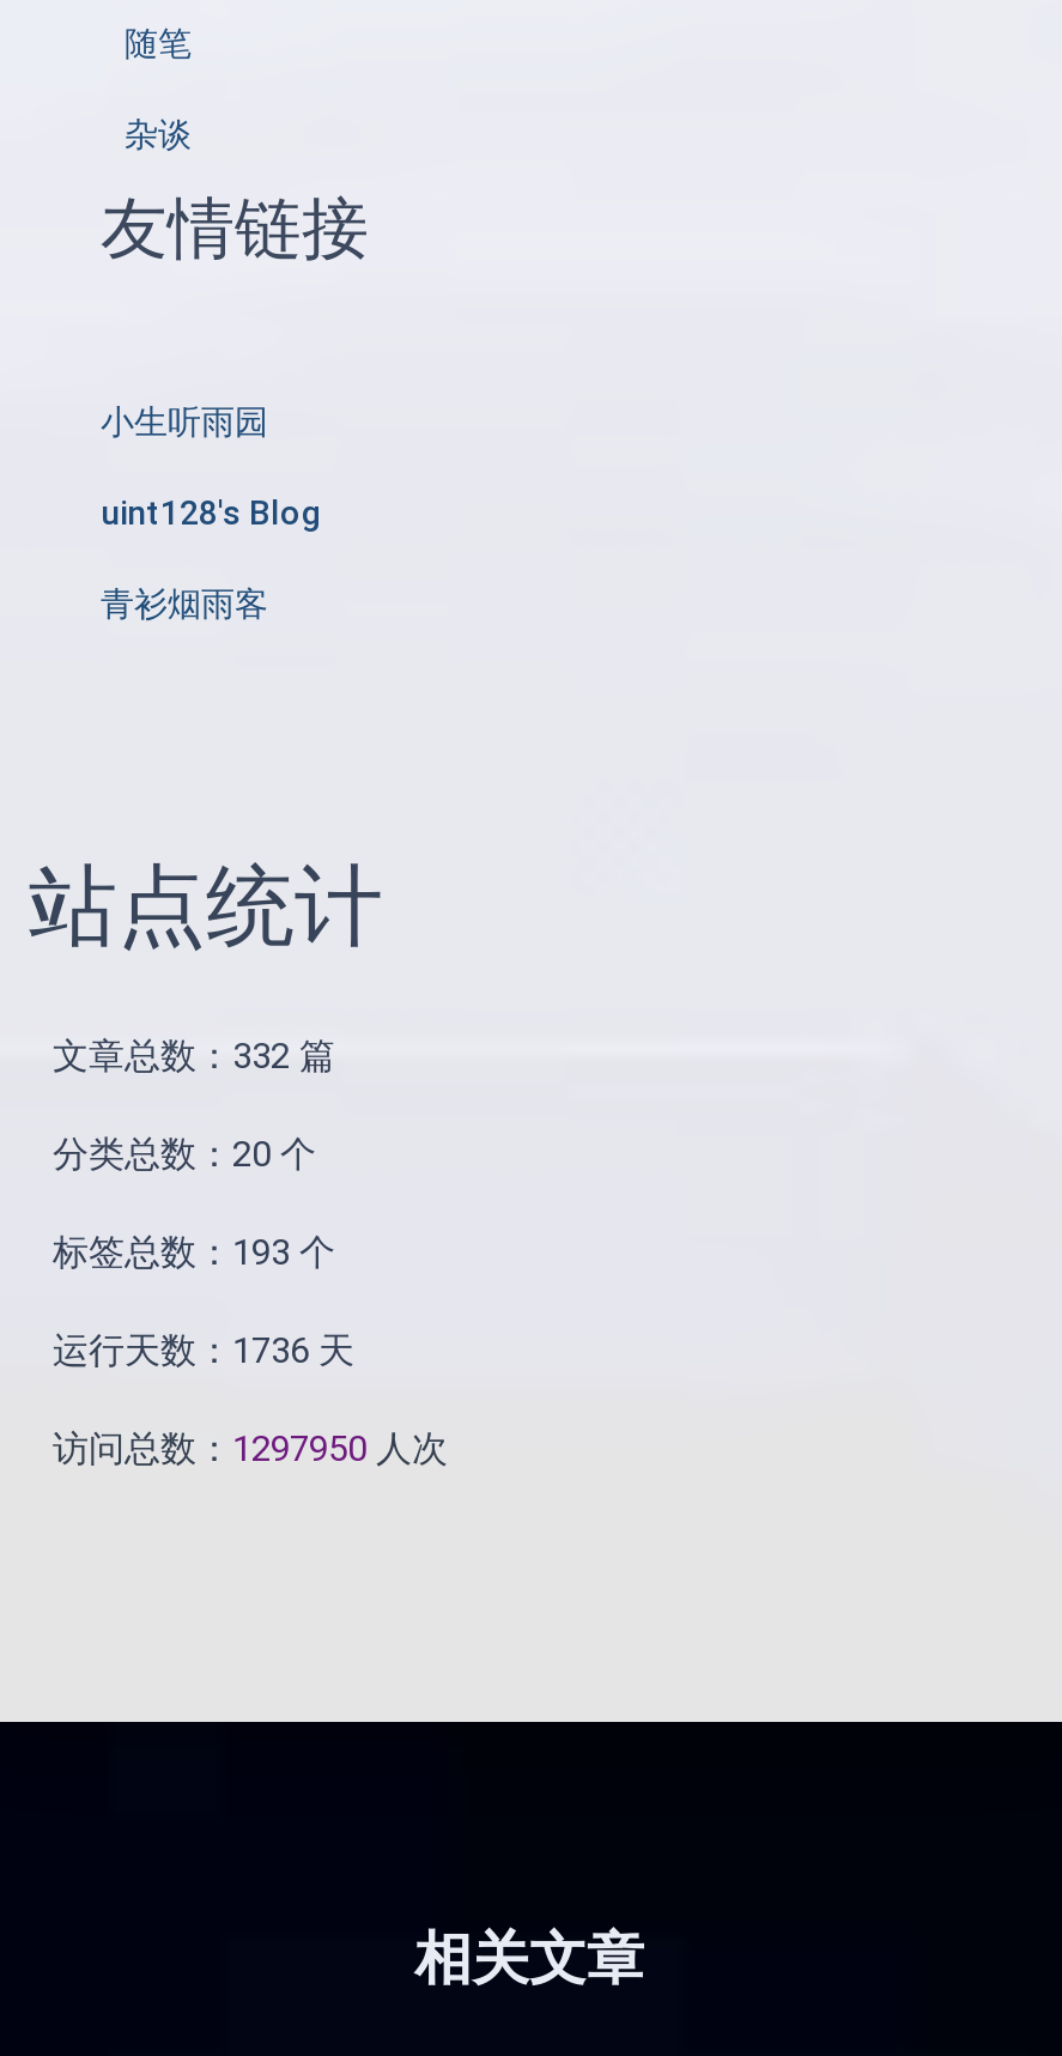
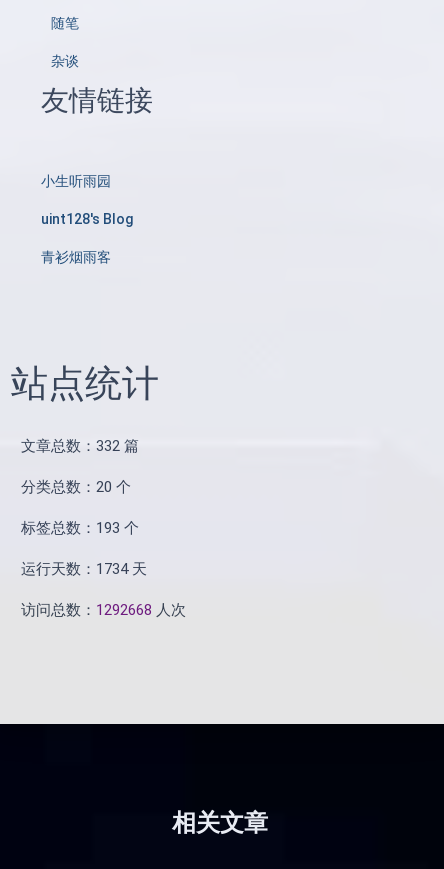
[53,1330,354,1373] 运行天数：1736 天 -> [21,560,147,578] 运行天数：1734 天
[53,1428,448,1471] 访问总数：1297950人次 -> [21,601,186,619] 访问总数：1292668人次

